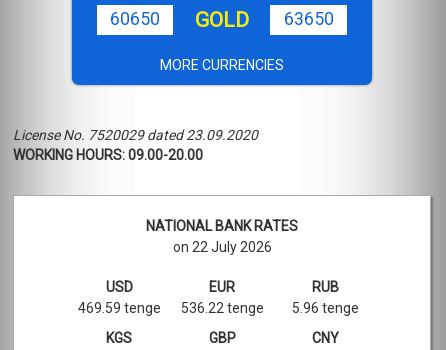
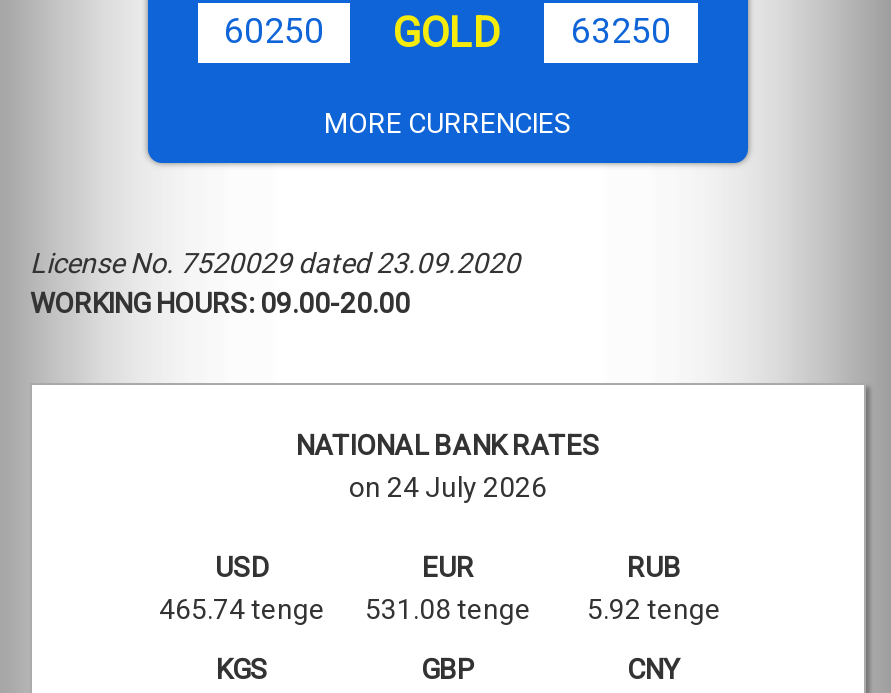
[110,9,160,29] 60650 -> [224,11,324,51] 60250
[283,9,333,29] 63650 -> [571,11,671,51] 63250
[172,239,271,255] on 22 July 2026 -> [349,471,547,503] on 24 July 2026
[77,300,160,316] 469.59 tenge -> [159,593,325,625] 465.74 tenge
[180,300,263,316] 536.22 tenge -> [365,593,531,625] 531.08 tenge
[291,300,358,316] 5.96 tenge -> [587,593,721,625] 5.92 tenge

